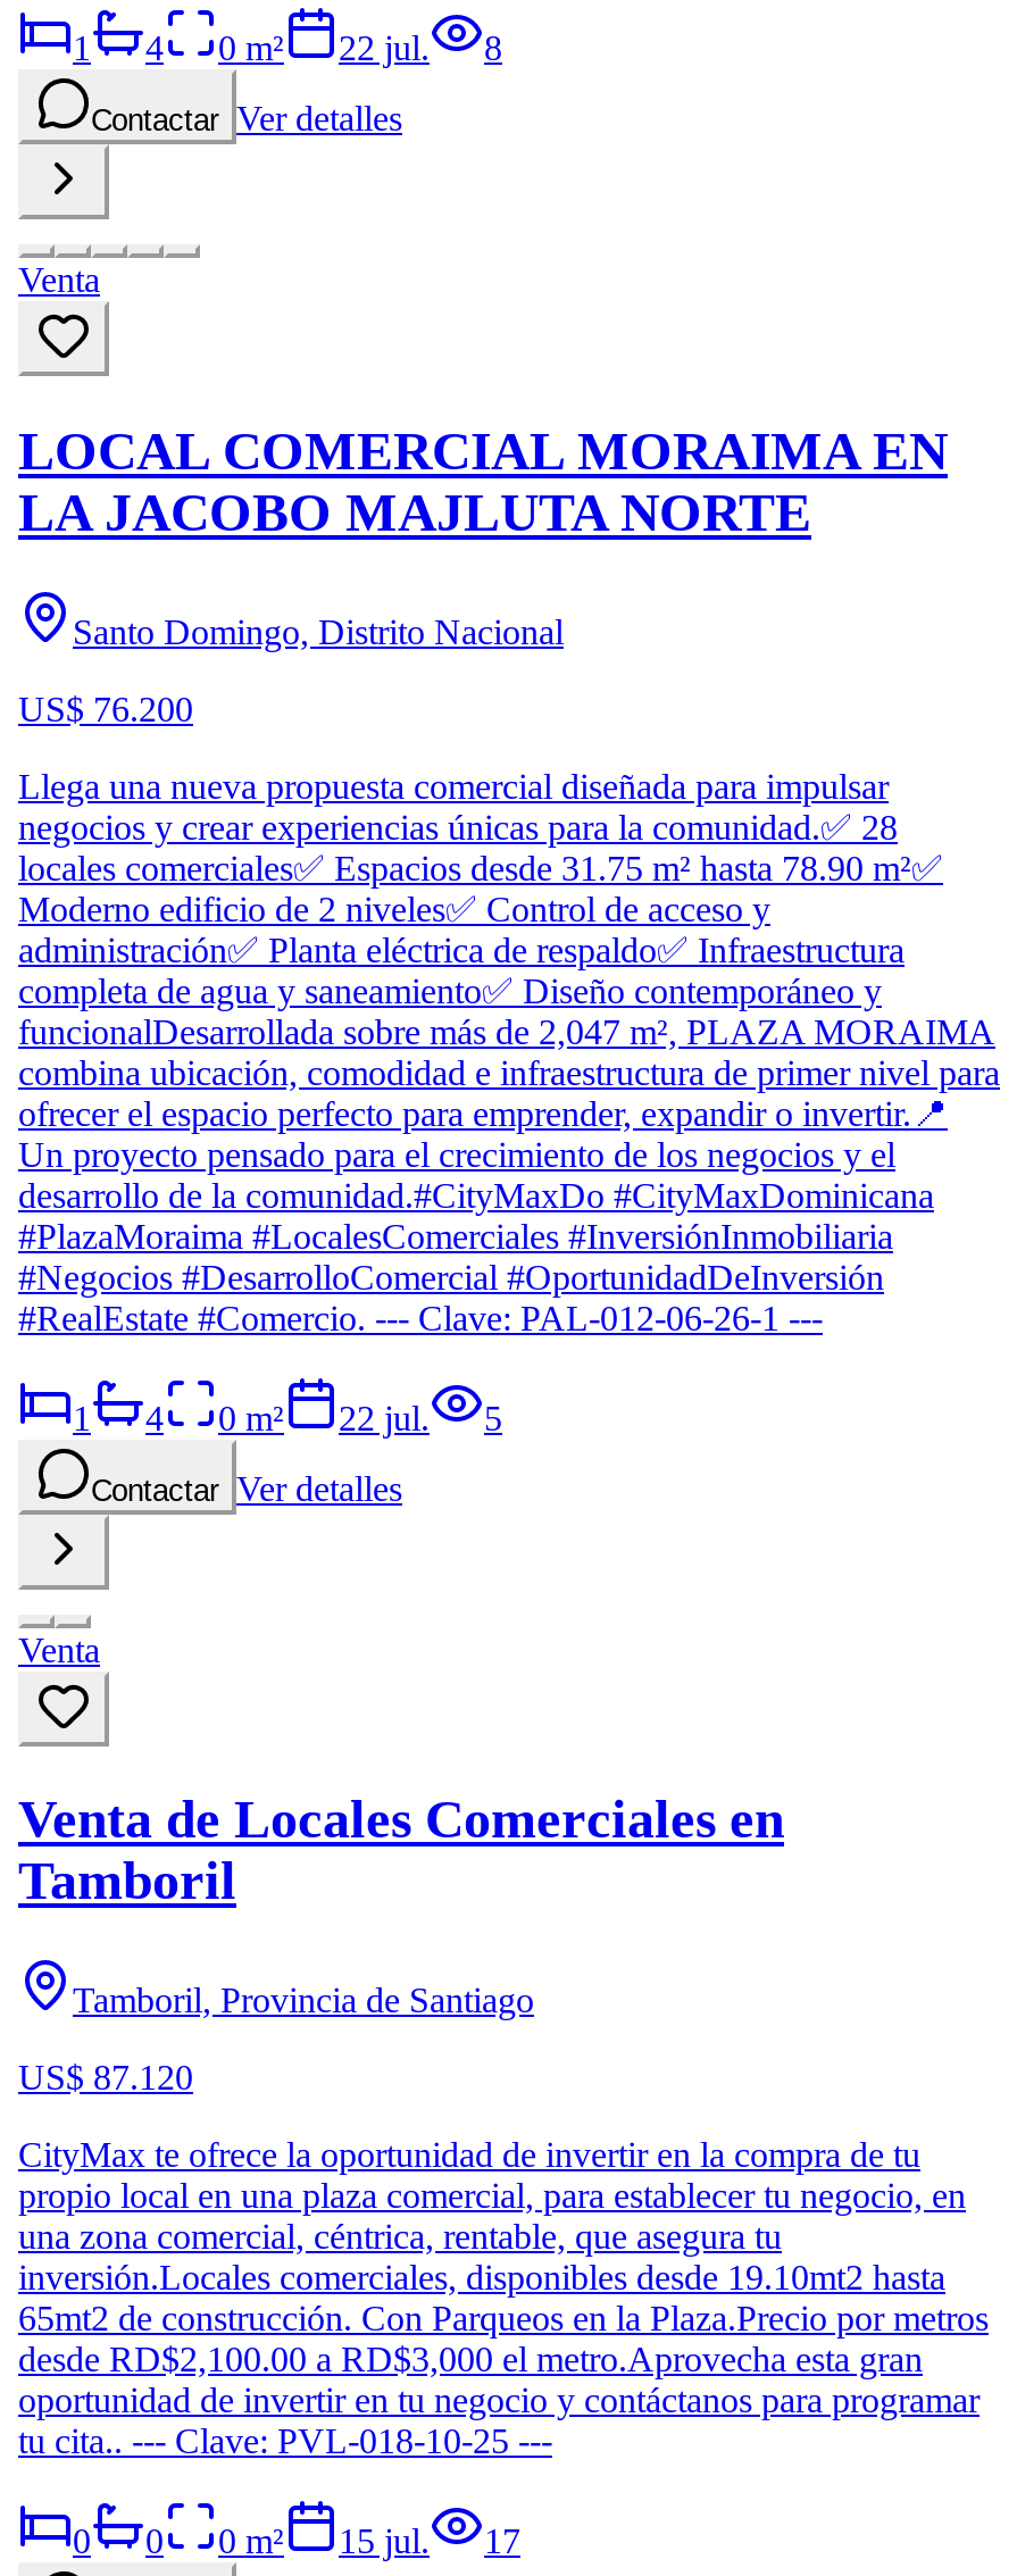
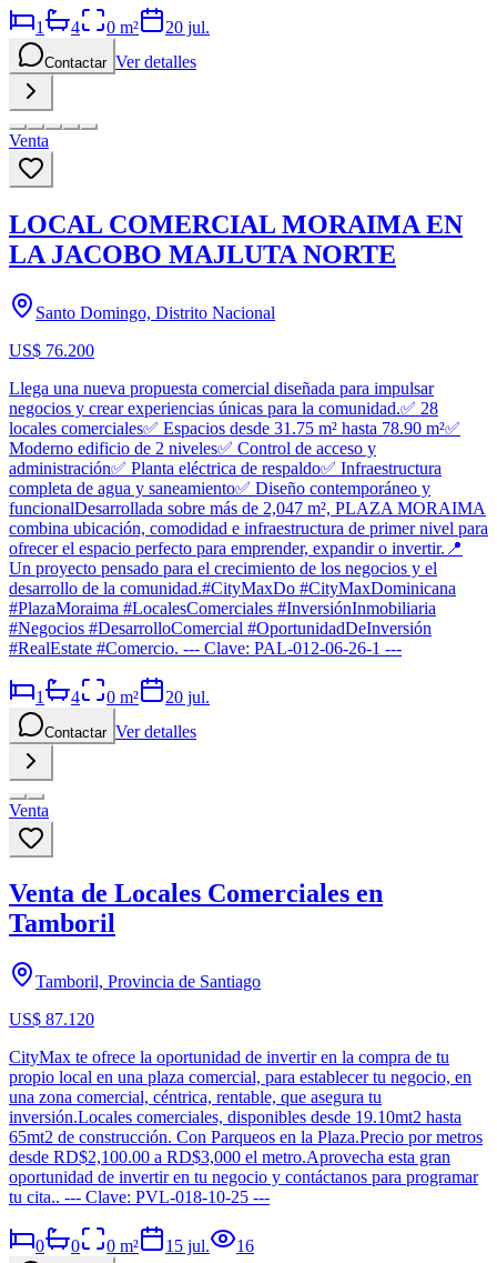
[339,28,502,66] 22 jul. | 8 -> [165,17,210,36] 20 jul.
[339,1398,502,1436] 22 jul. | 5 -> [165,687,210,706] 20 jul.
[484,2522,520,2561] 17 -> [236,1237,254,1256] 16

